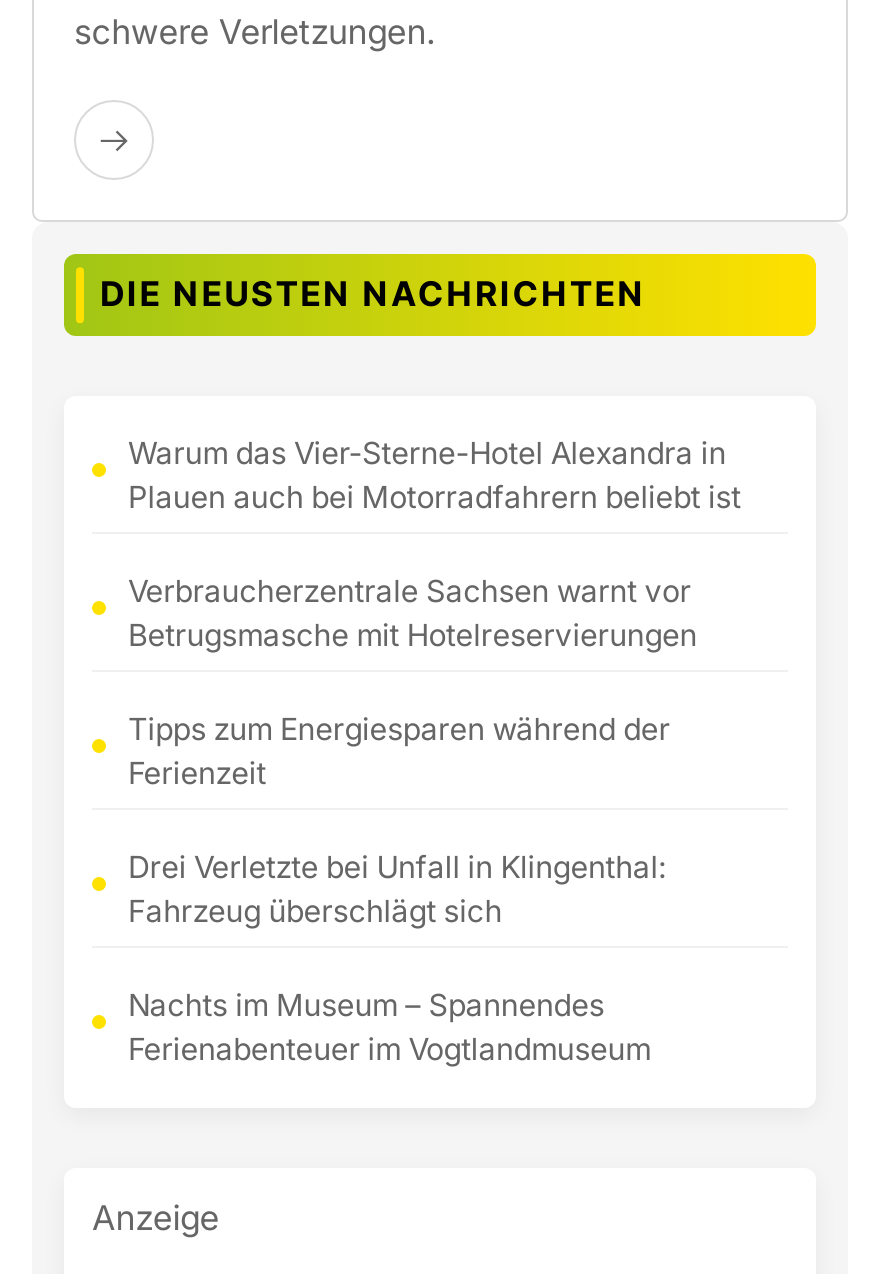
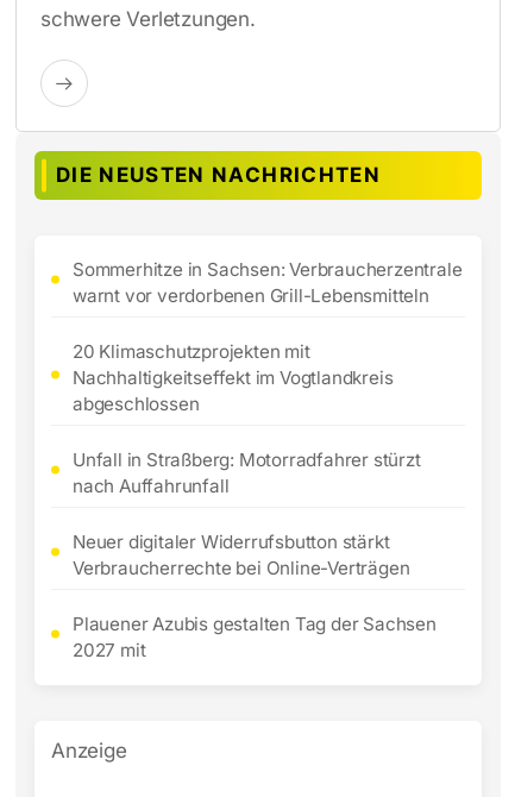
[128,434,741,516] Warum das Vier-Sterne-Hotel Alexandra in | Plauen auch bei Motorradfahrern beliebt ist -> [73,258,462,307] Sommerhitze in Sachsen: Verbraucherzentrale | warnt vor verdorbenen Grill-Lebensmitteln
[128,572,697,654] Verbraucherzentrale Sachsen warnt vor | Betrugsmasche mit Hotelreservierungen -> [73,340,393,415] 20 Klimaschutzprojekten mit | Nachhaltigkeitseffekt im Vogtlandkreis | abgeschlossen
[128,710,670,792] Tipps zum Energiesparen während der | Ferienzeit -> [73,448,421,497] Unfall in Straßberg: Motorradfahrer stürzt | nach Auffahrunfall
[128,848,666,930] Drei Verletzte bei Unfall in Klingenthal: | Fahrzeug überschlägt sich -> [73,531,410,579] Neuer digitaler Widerrufsbutton stärkt | Verbraucherrechte bei Online-Verträgen
[128,986,651,1068] Nachts im Museum – Spannendes | Ferienabenteuer im Vogtlandmuseum -> [73,613,436,661] Plauener Azubis gestalten Tag der Sachsen | 2027 mit

